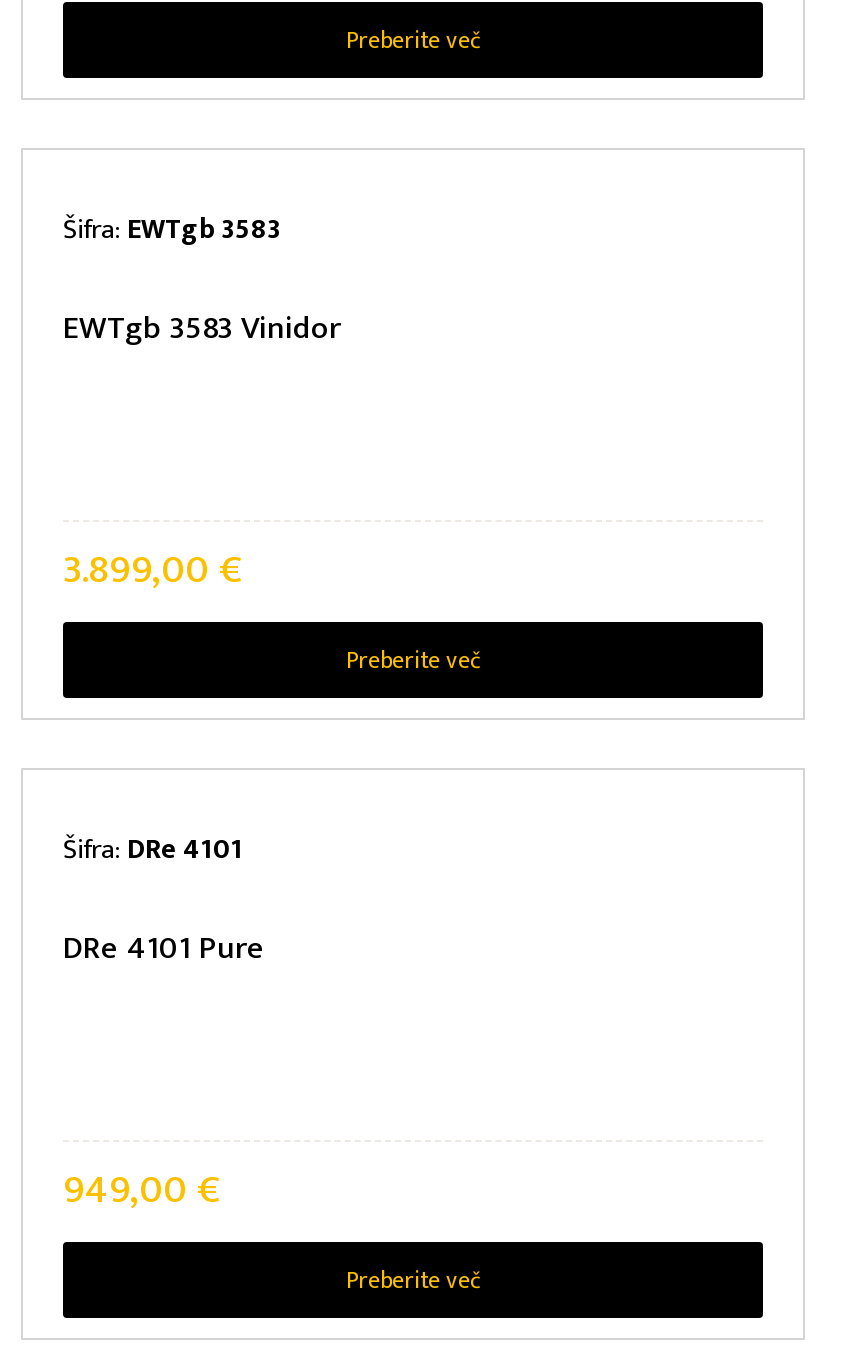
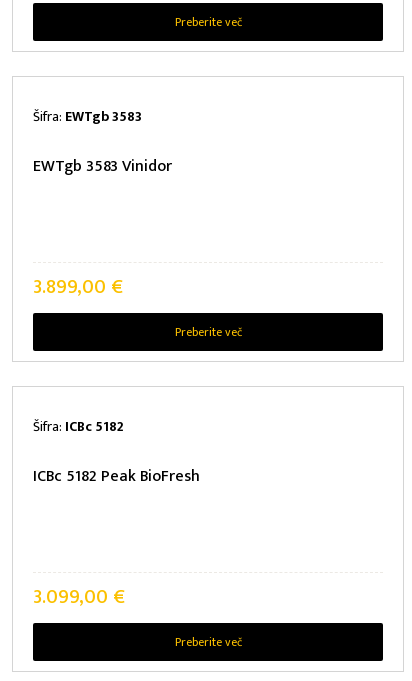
[63,826,243,872] Šifra: DRe 4101 -> [33,415,124,438] Šifra: ICBc 5182
[63,922,265,976] DRe 4101 Pure -> [33,463,200,490] ICBc 5182 Peak BioFresh
[63,1156,221,1224] 949,00 € -> [33,580,125,614] 3.099,00 €

